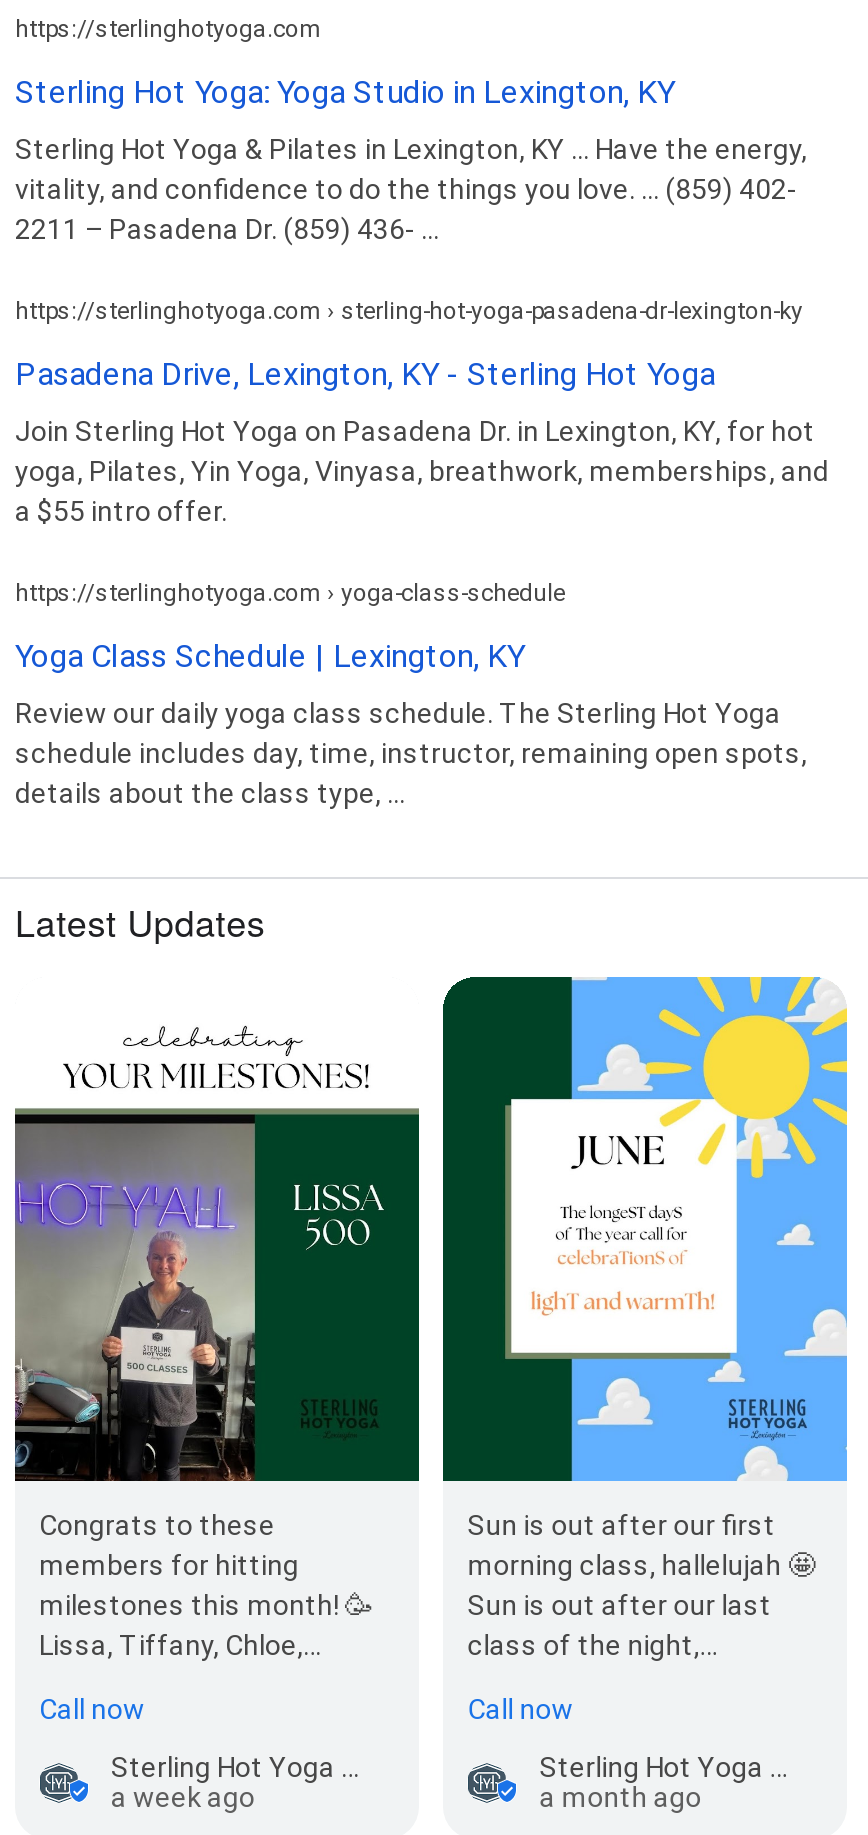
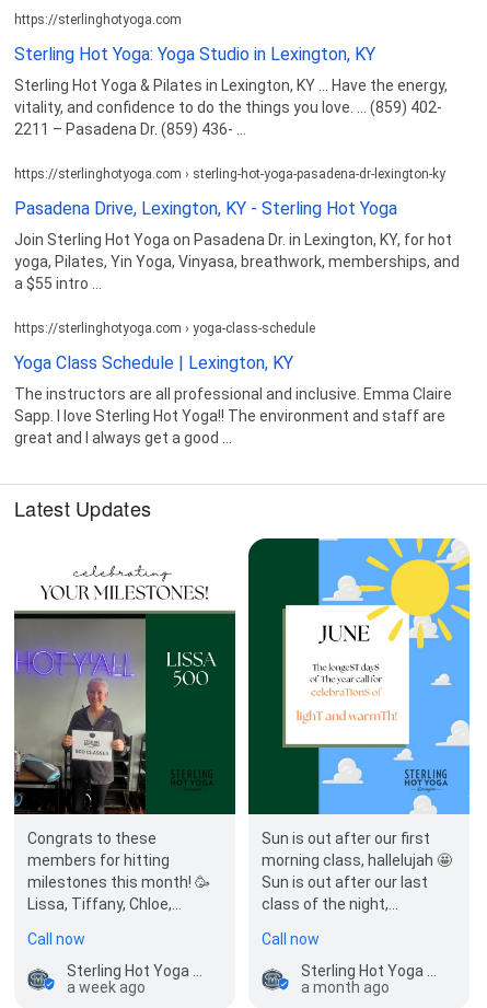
[15,494,227,526] a $55 intro offer. -> [14,274,102,292] a $55 intro ...
[15,696,807,808] Review our daily yoga class schedule. The Sterling Hot Yoga | schedule includes day, time, instructor, remaining open spots, | details about the class type, ... -> [14,385,452,446] The instructors are all professional and inclusive. Emma Claire | Sapp. I love Sterling Hot Yoga!! The environment and staff are | great and I always get a good ...

